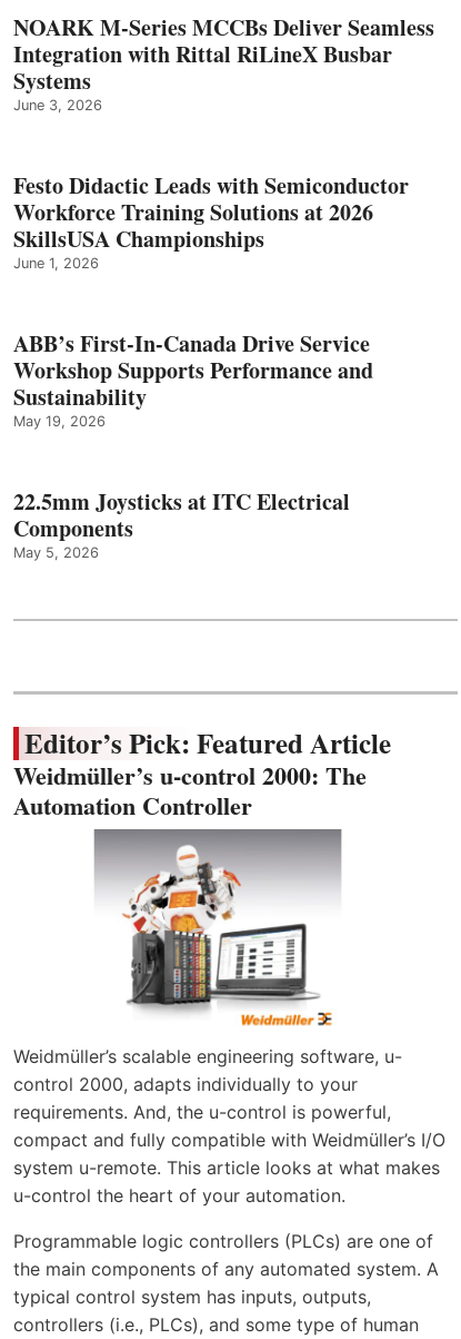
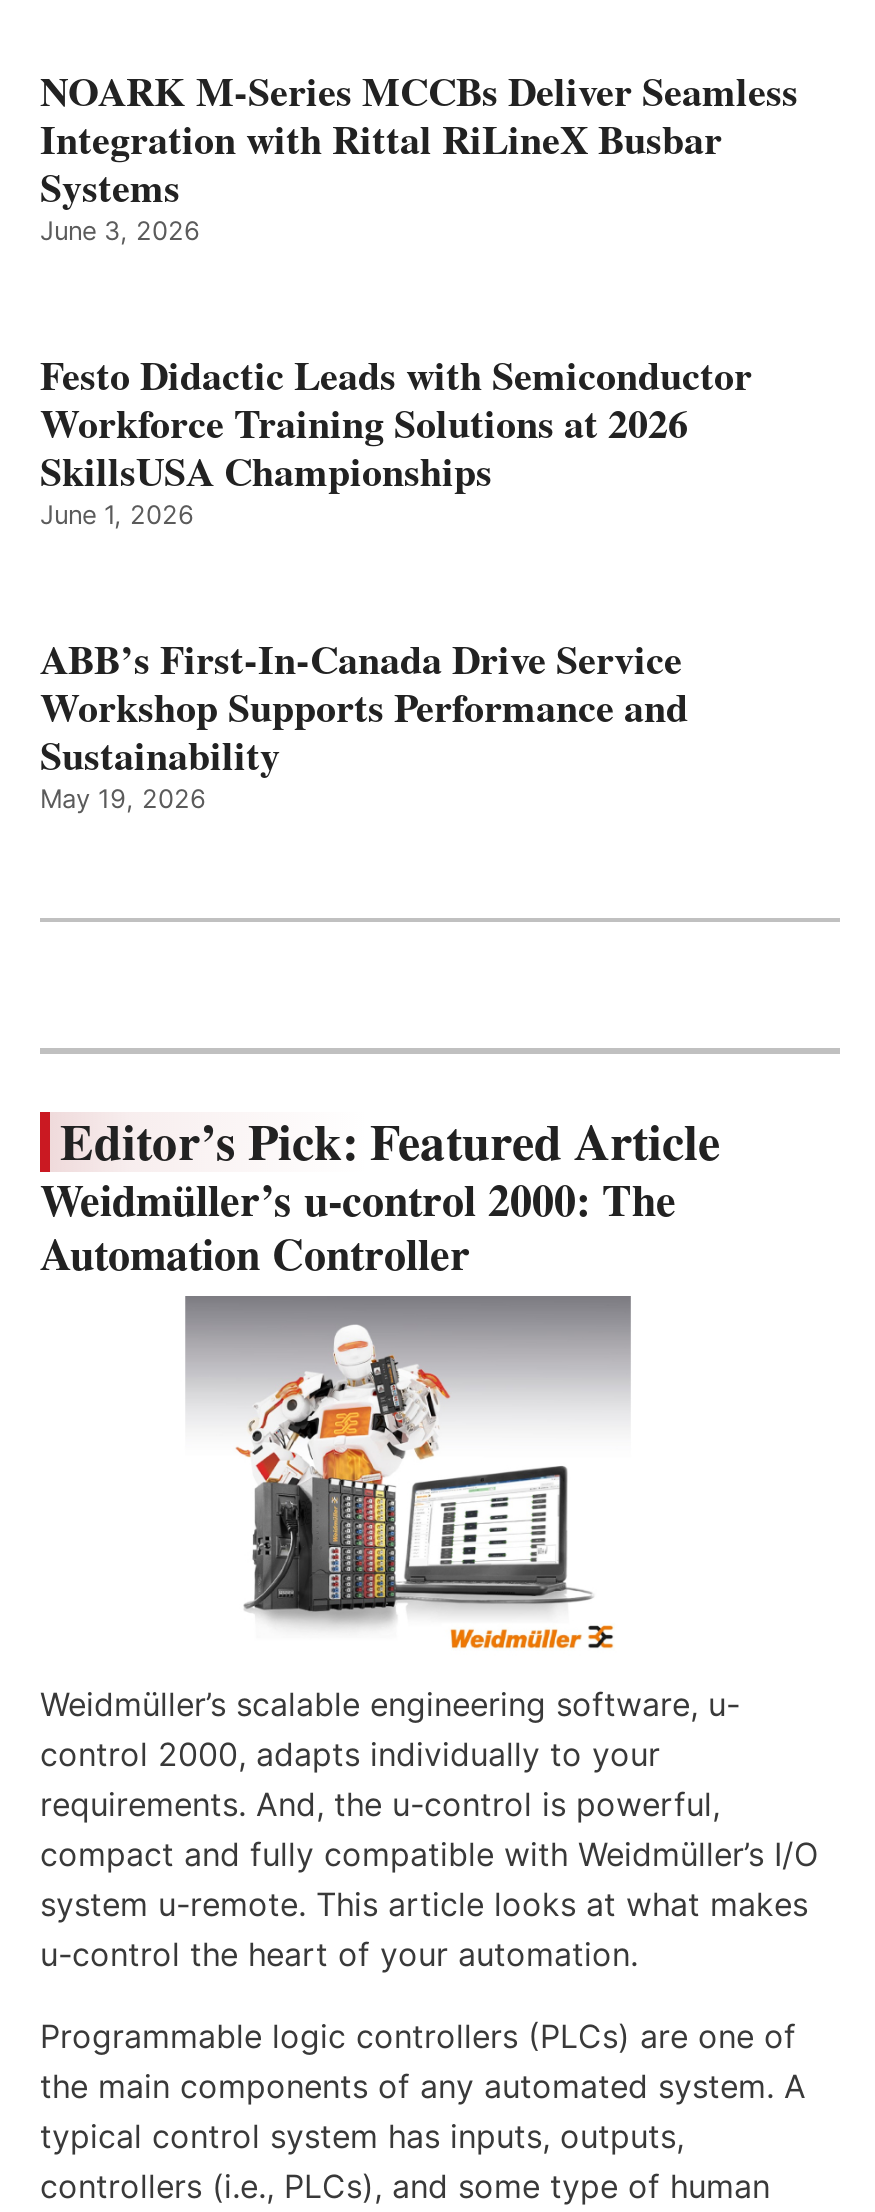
[13,486,350,561] 22.5mm Joysticks at ITC Electrical | Components | May 5, 2026 -> none

